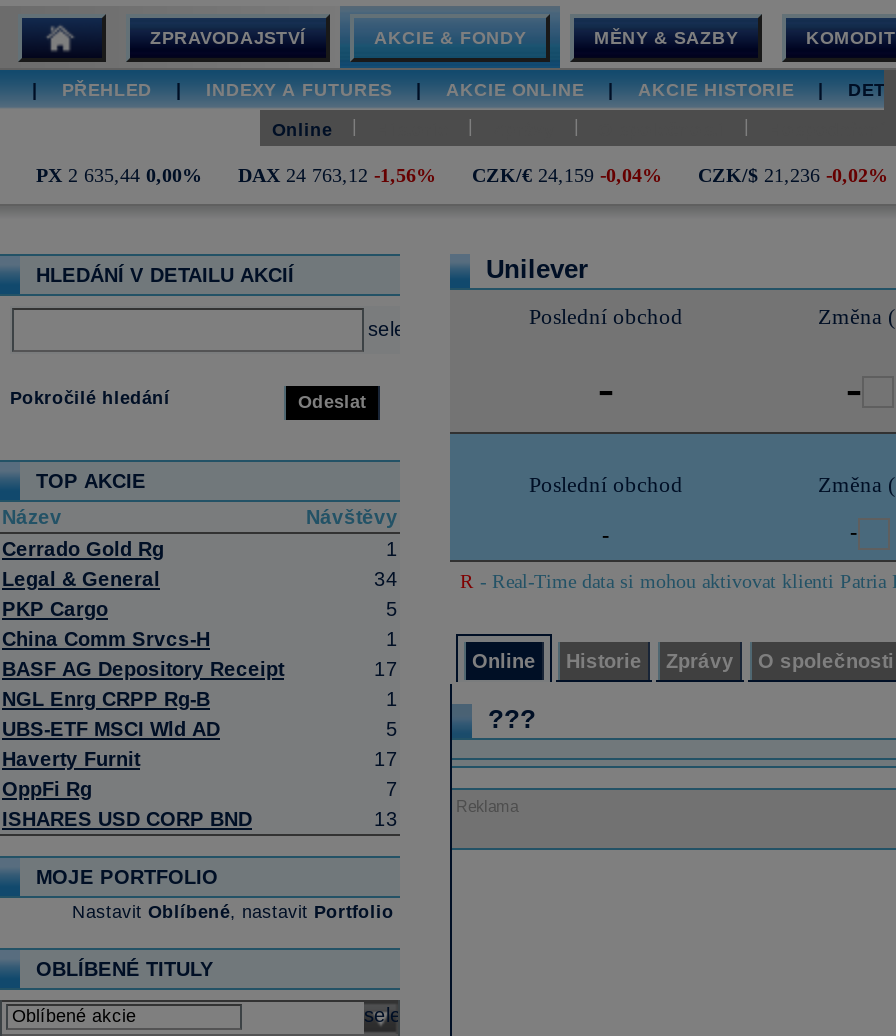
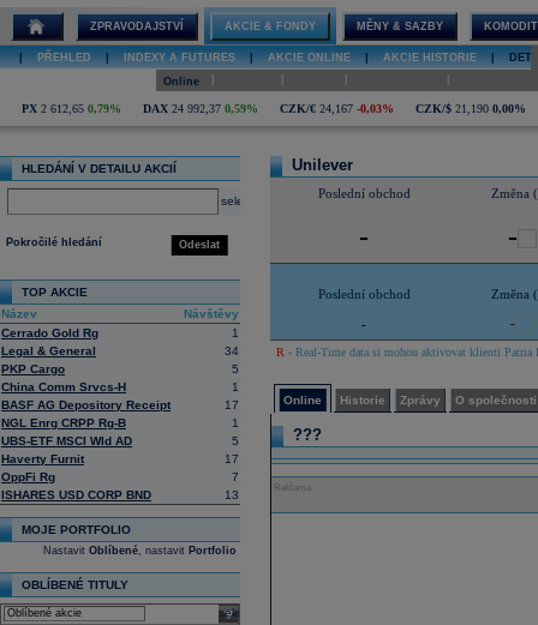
[36,164,202,186] PX 2 635,44 0,00% -> [22,102,121,115] PX 2 612,65 0,79%
[238,164,436,186] DAX 24 763,12 -1,56% -> [143,102,258,115] DAX 24 992,37 0,59%
[472,164,662,186] CZK/€ 24,159 -0,04% -> [280,102,394,115] CZK/€ 24,167 -0,03%
[698,164,888,186] CZK/$ 21,236 -0,02% -> [416,102,526,115] CZK/$ 21,190 0,00%

